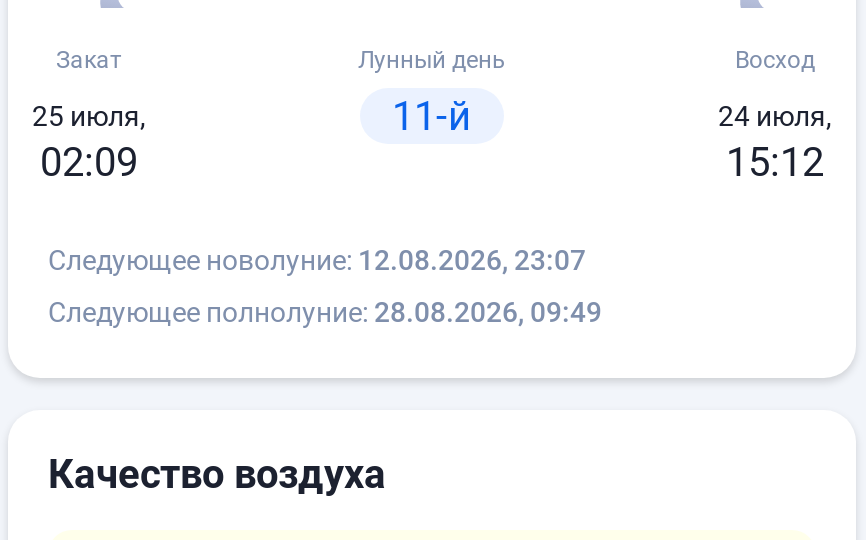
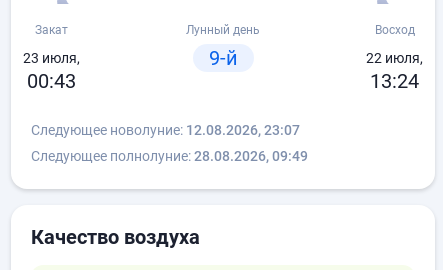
[32,100,146,132] 25 июля, -> [23,50,80,66] 23 июля,
[392,92,472,140] 11-й -> [208,46,237,70] 9-й
[718,100,832,132] 24 июля, -> [366,50,423,66] 22 июля,
[40,138,138,186] 02:09 -> [27,69,76,93] 00:43
[726,138,824,186] 15:12 -> [370,69,419,93] 13:24

